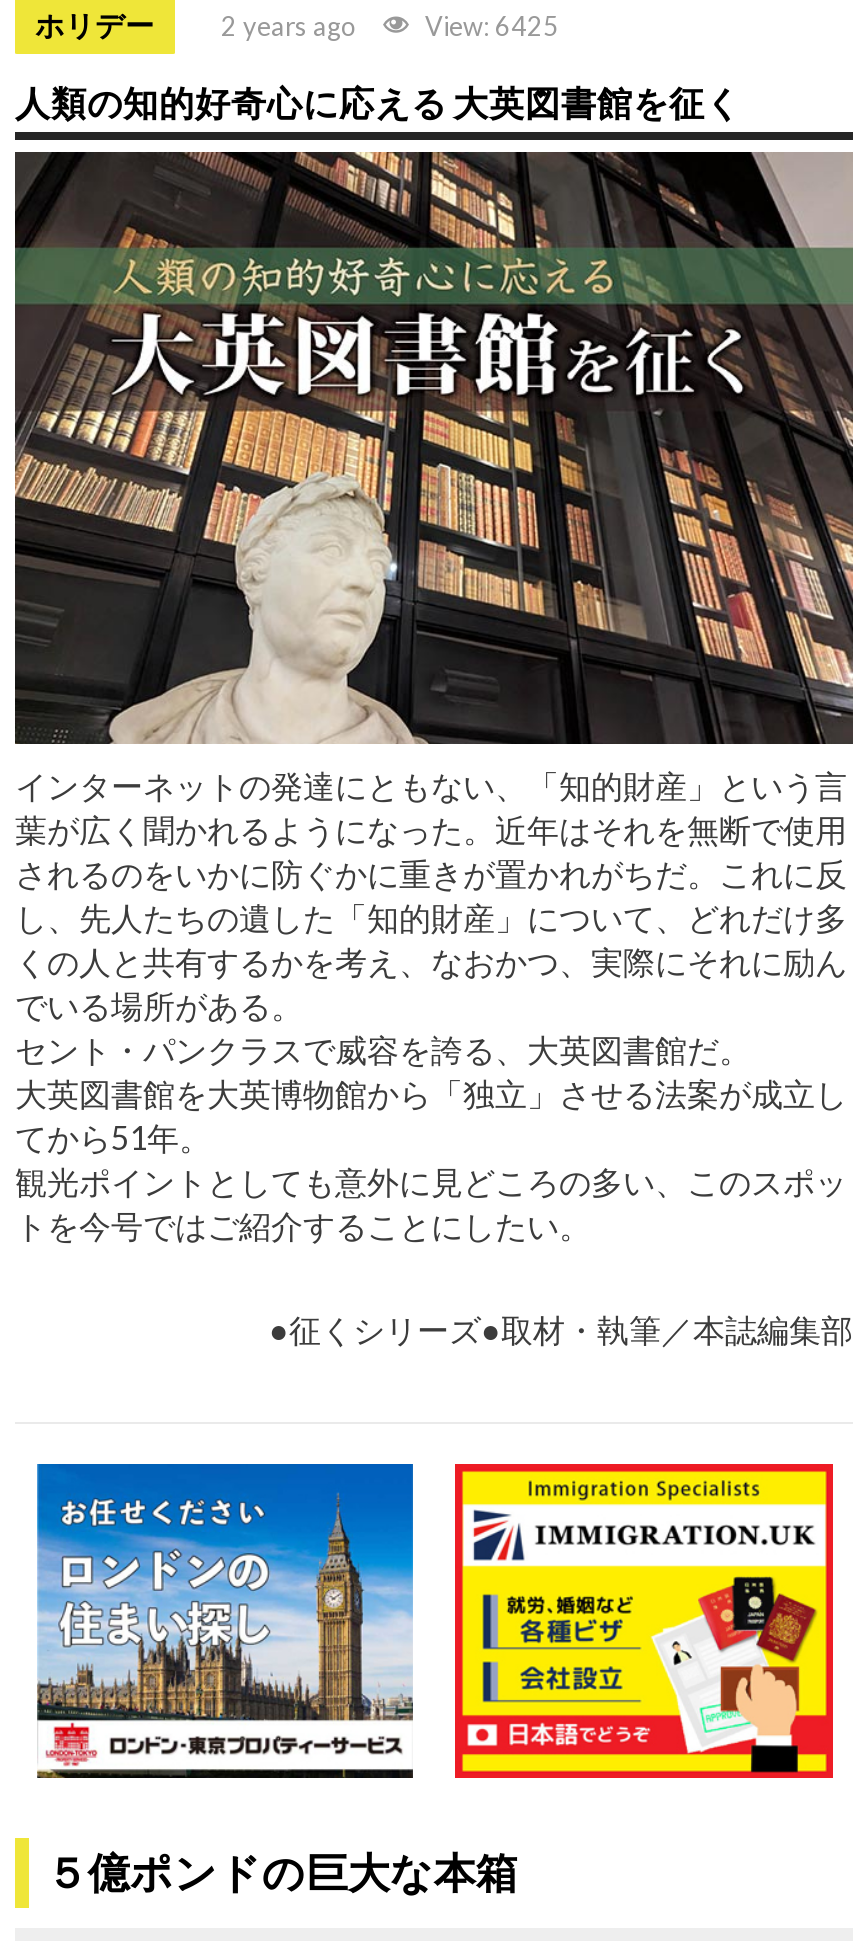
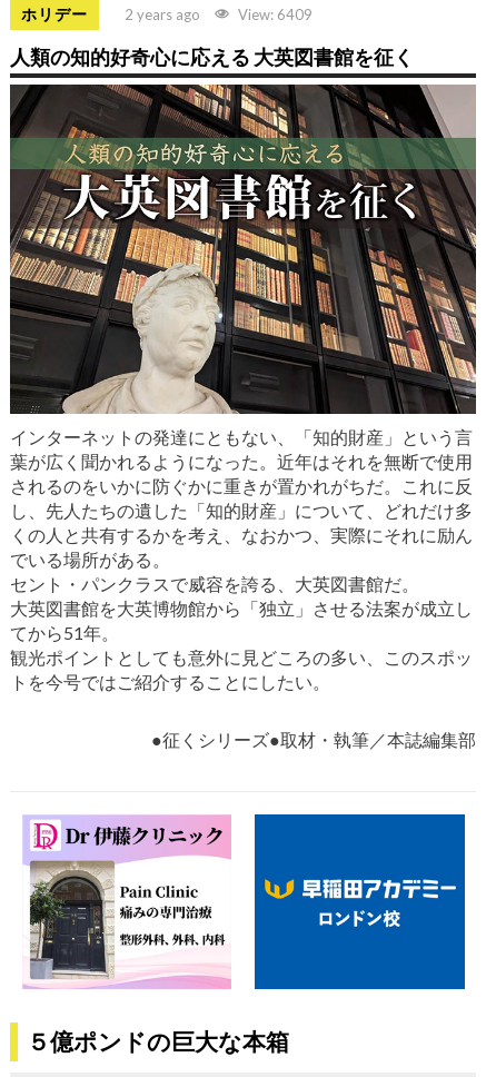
[425,9,559,41] View: 6425 -> [238,5,313,23] View: 6409
[35,1462,415,1780] [image] -> [22,814,231,989] [image]
[453,1462,835,1780] [image] -> [254,813,466,990] [image]

